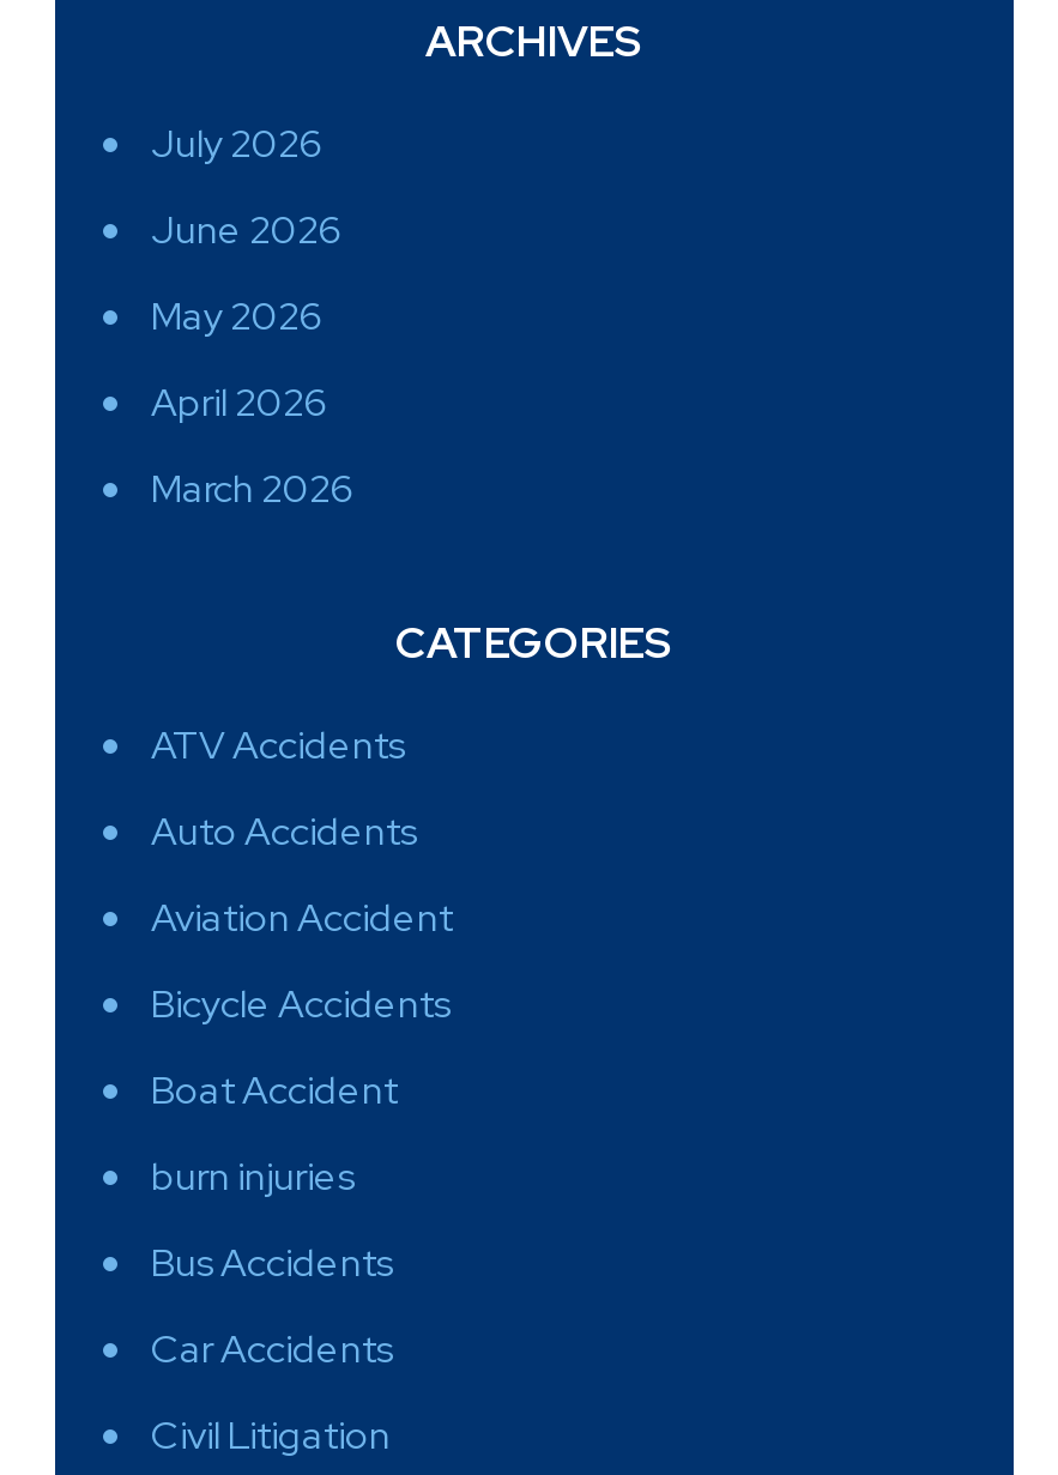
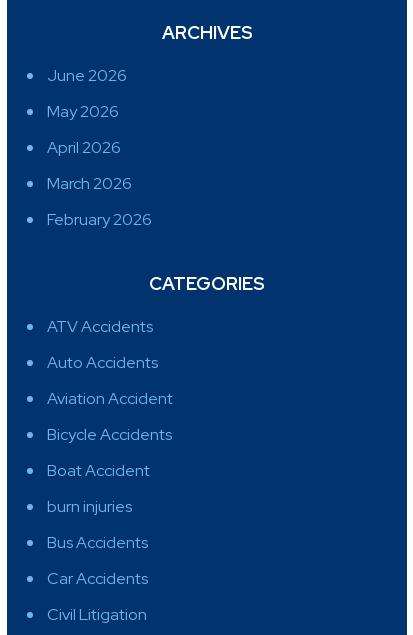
[151,118,324,168] July 2026 -> none
moved [151,204,355,513] -> [47,65,132,194]: June 2026 | May 2026 | April 2026 | March 2026
none -> [47,209,152,230] February 2026

